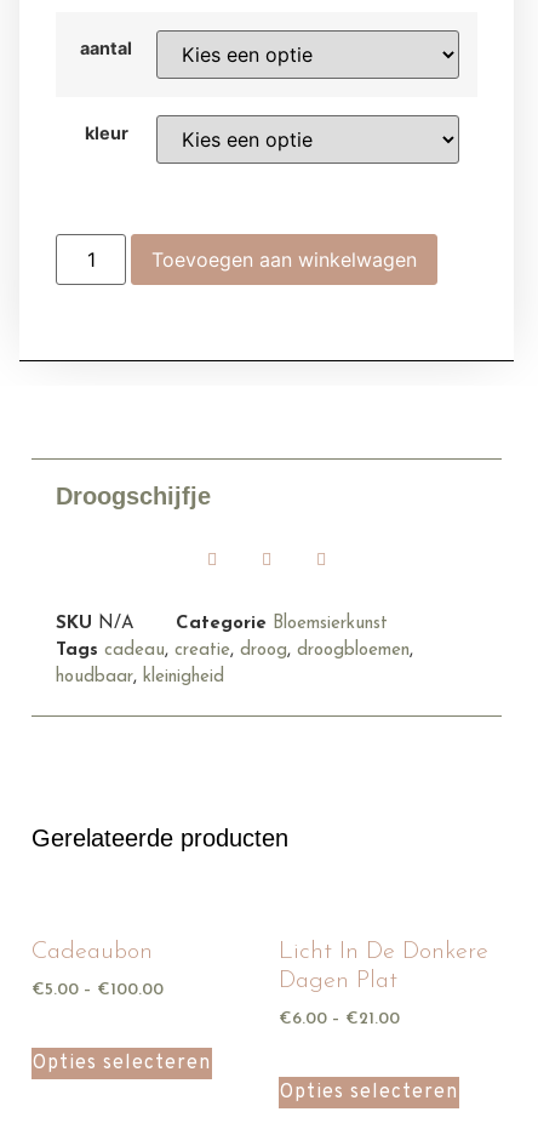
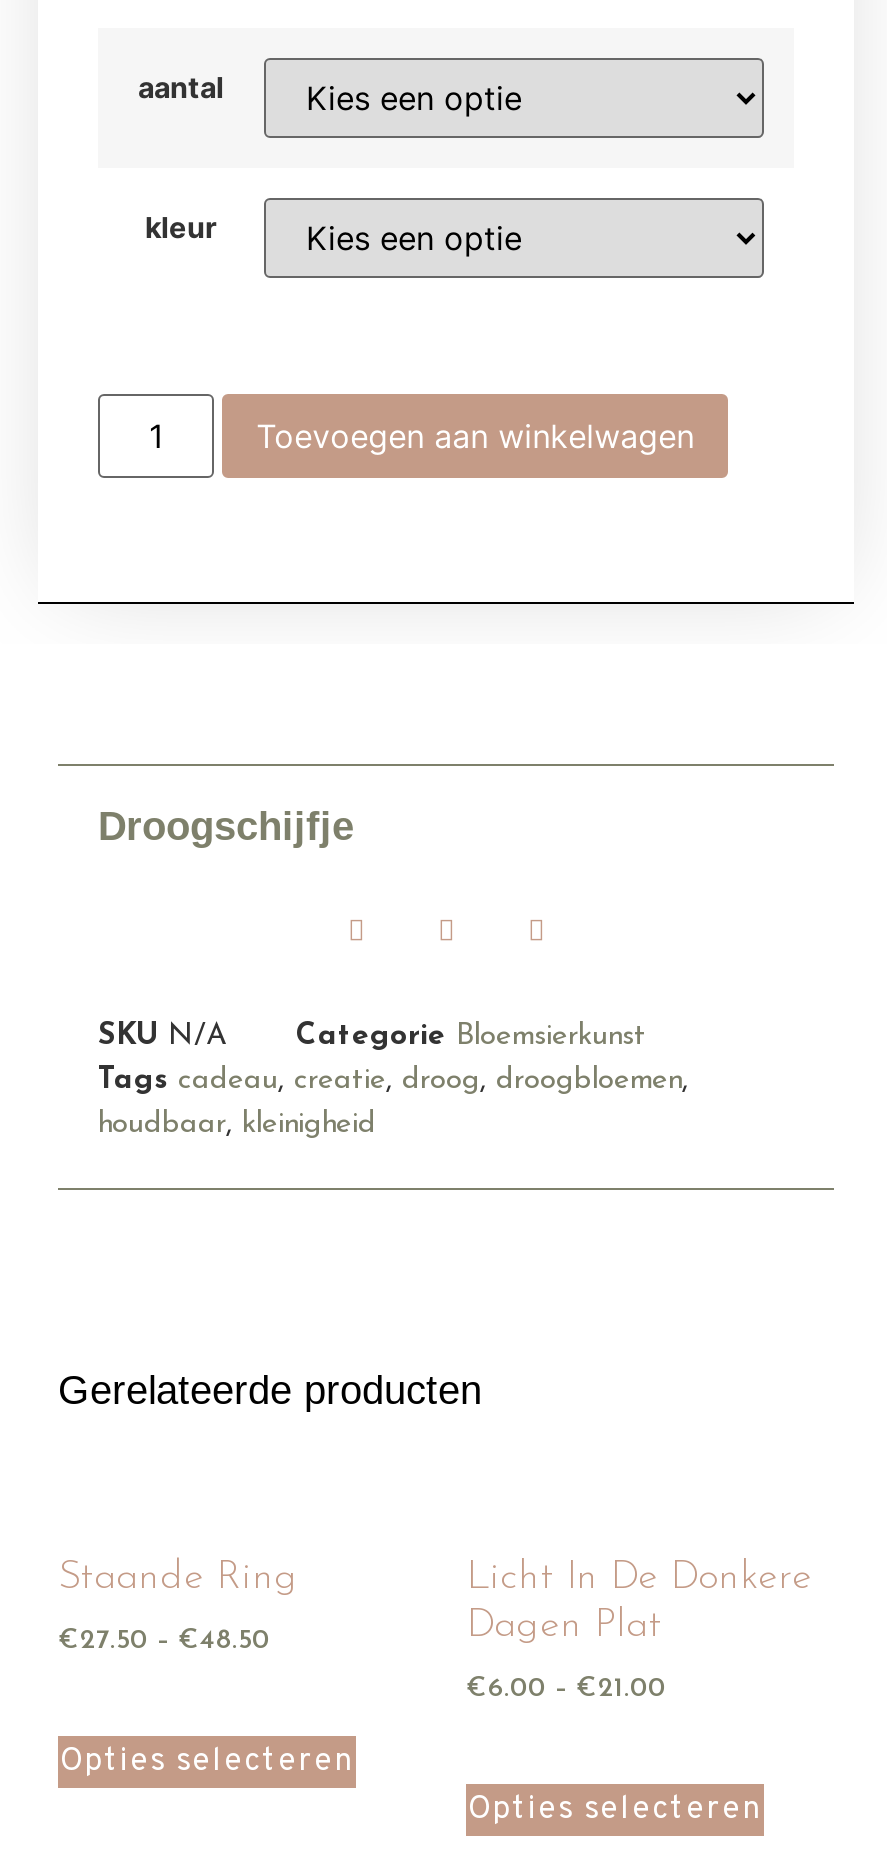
[32,940,153,964] Cadeaubon -> [58,1558,298,1598] Staande Ring
[32,982,164,998] €5.00 – €100.00 -> [58,1628,270,1654] €27.50 – €48.50

